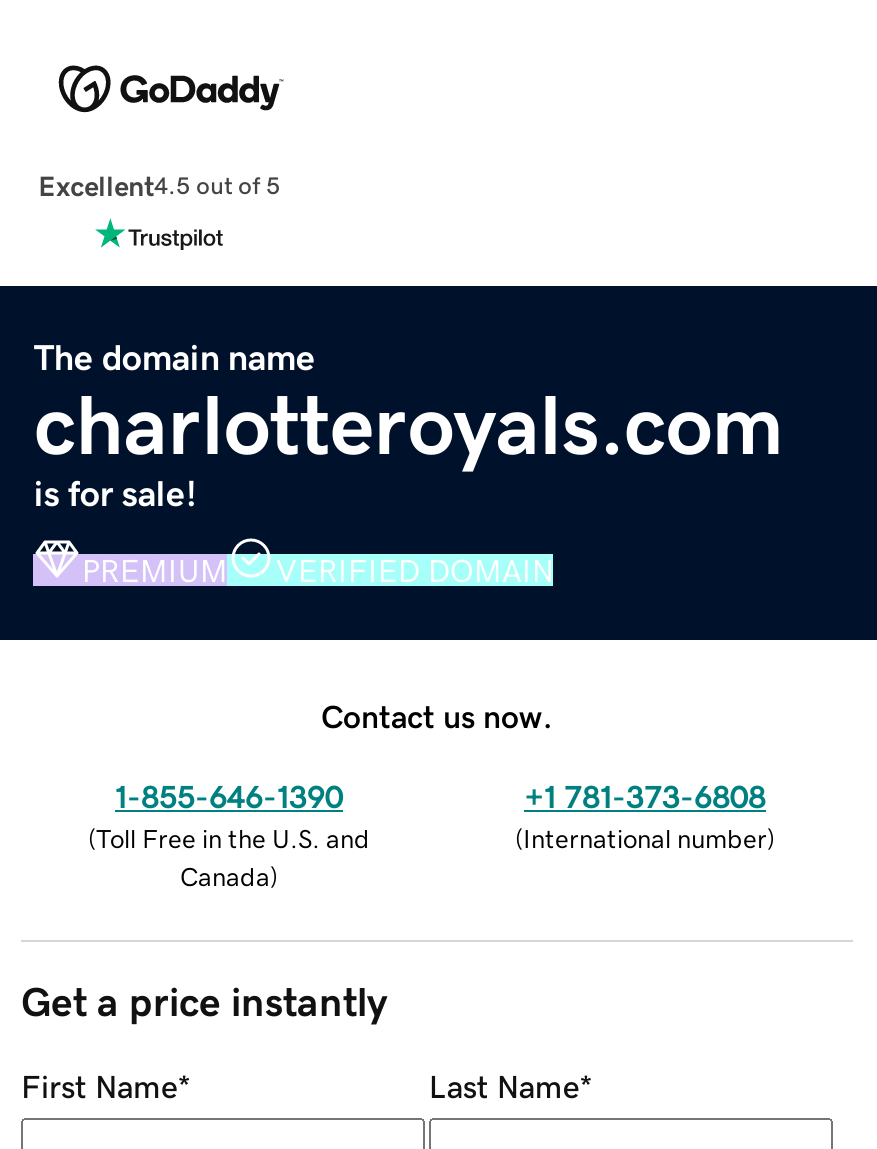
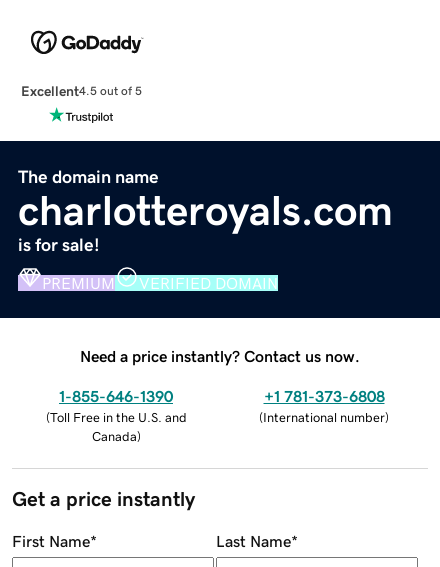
[321,699,553,731] Contact us now. -> [80,348,360,364] Need a price instantly? Contact us now.

